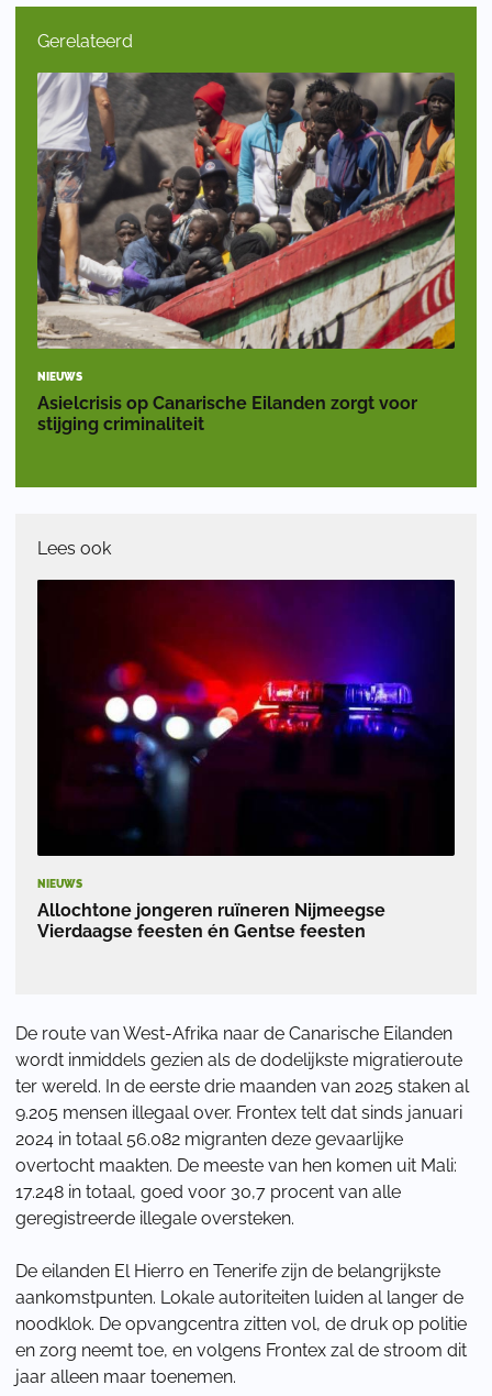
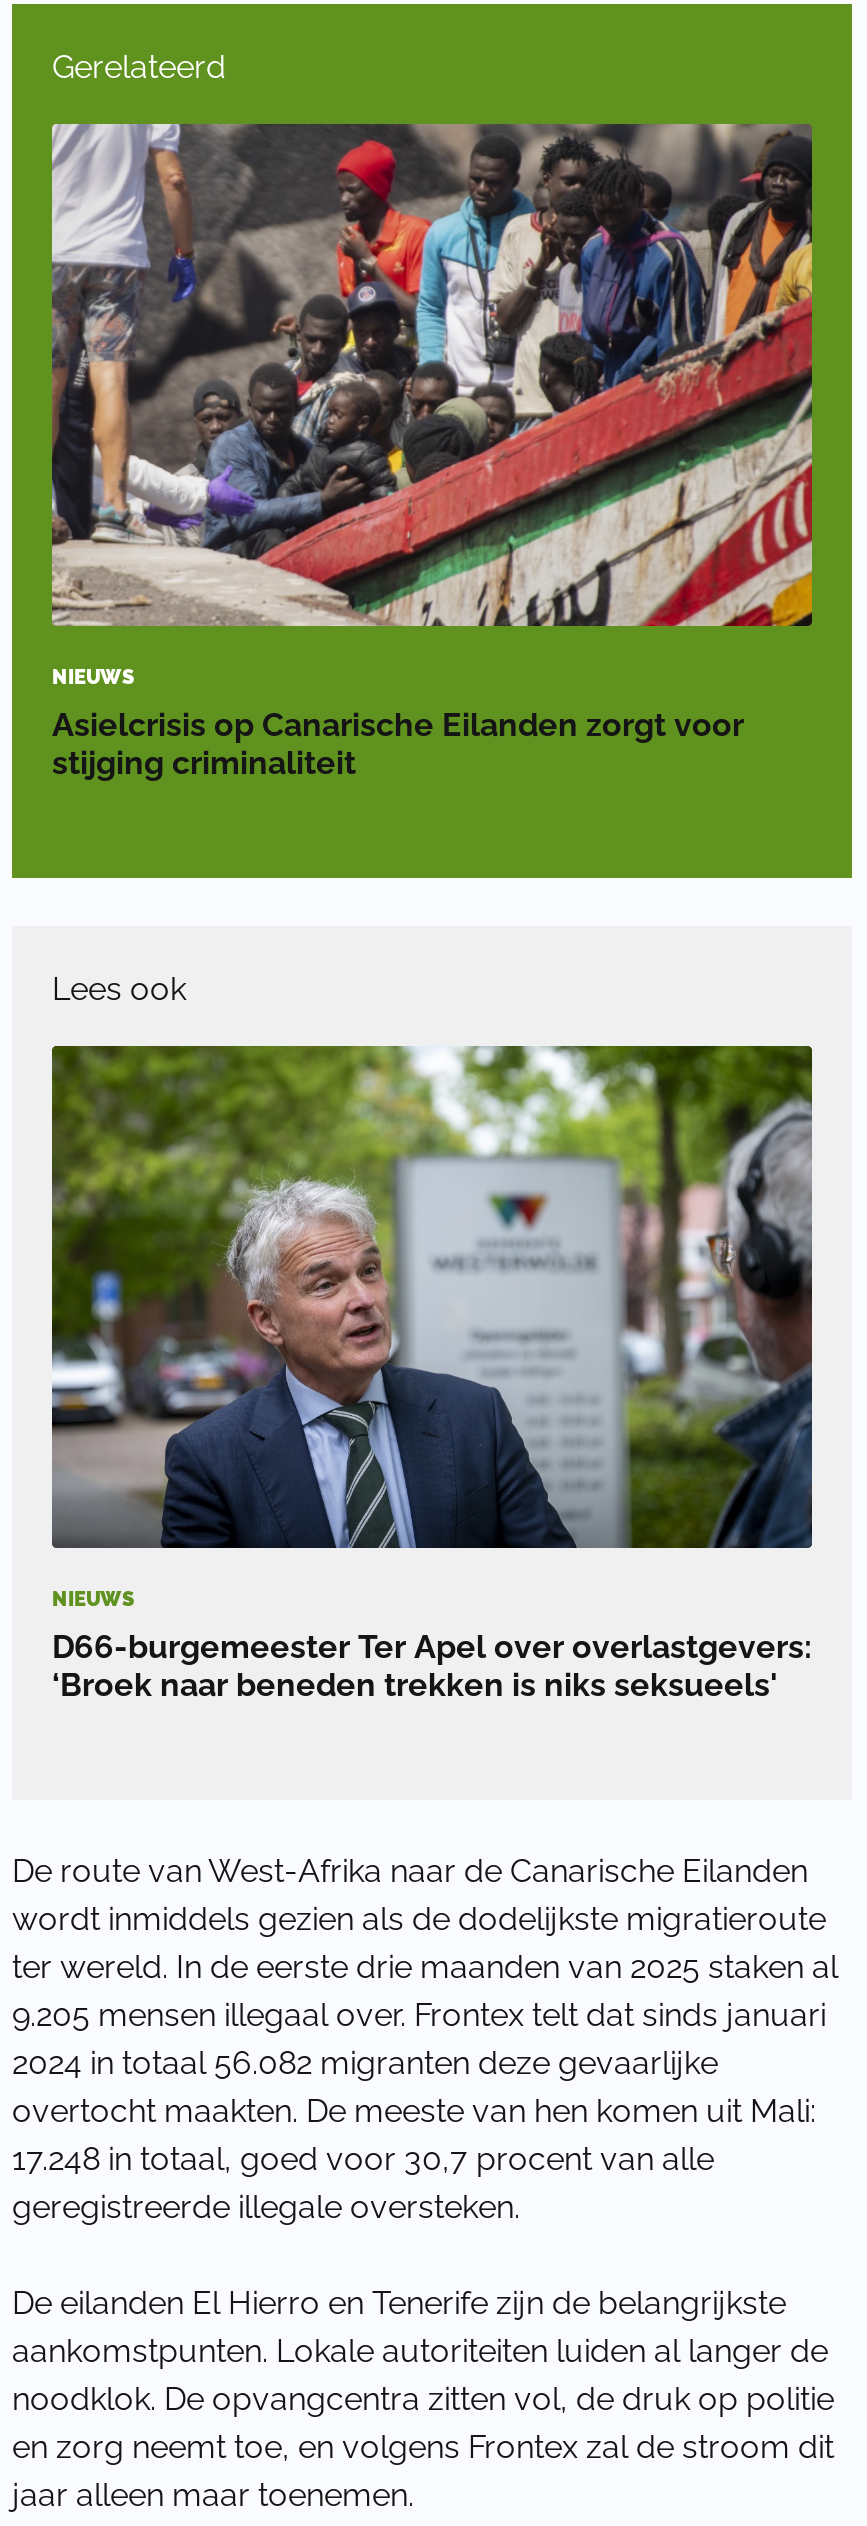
[36,579,456,941] [image] | Allochtone jongeren ruïneren Nijmeegse | Vierdaagse feesten én Gentse feesten -> [50,1044,814,1703] [image] | D66-burgemeester Ter Apel over overlastgevers: | ‘Broek naar beneden trekken is niks seksueels'

